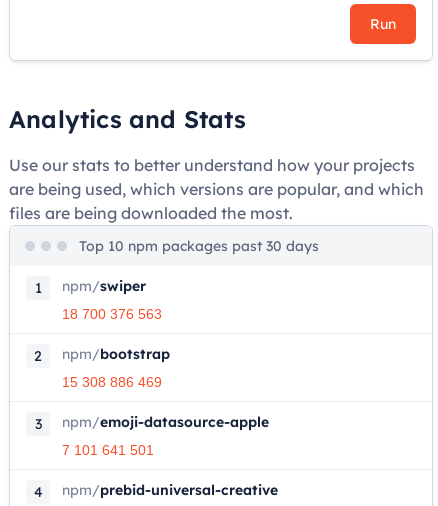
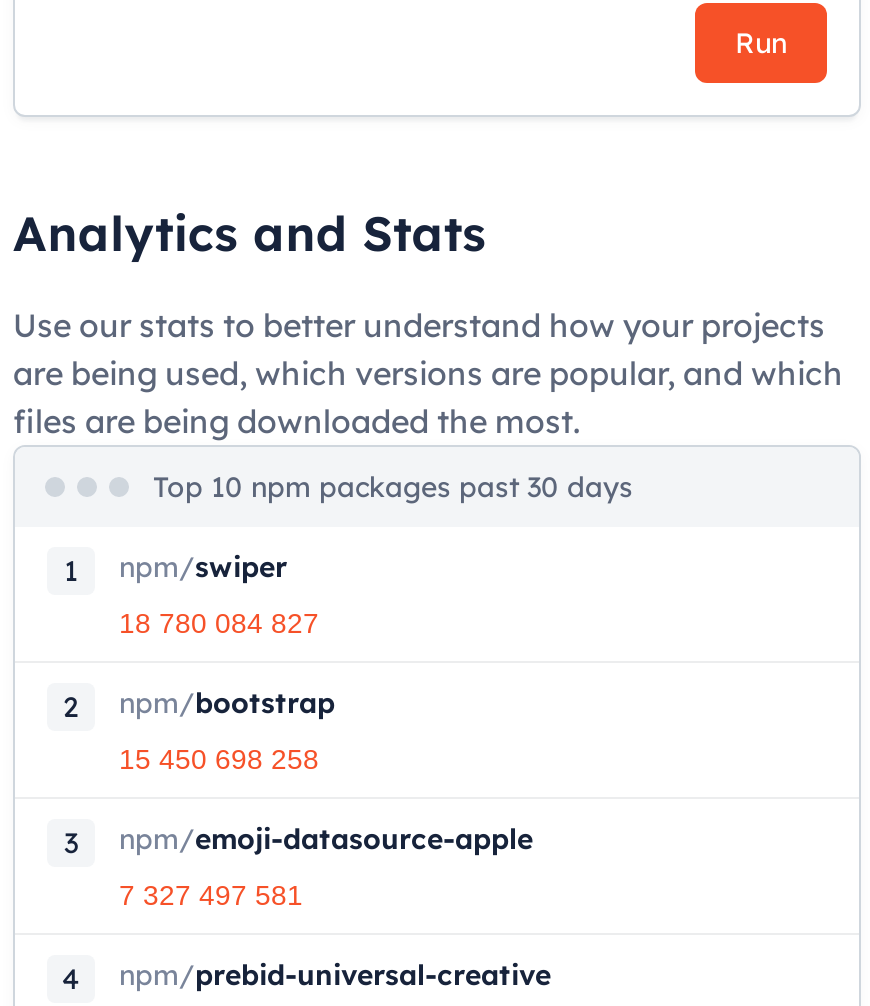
[62,306,162,322] 18 700 376 563 -> [119,607,319,639] 18 780 084 827
[62,374,162,390] 15 308 886 469 -> [119,743,319,775] 15 450 698 258
[62,442,154,458] 7 101 641 501 -> [119,879,303,911] 7 327 497 581

